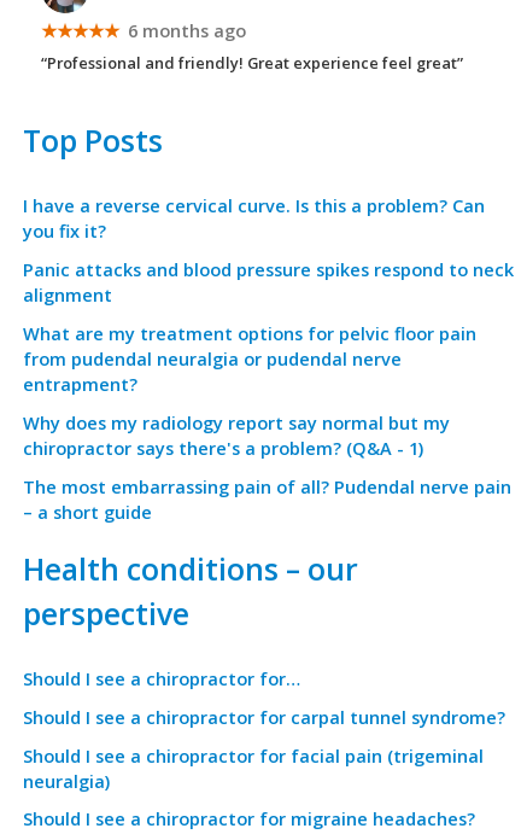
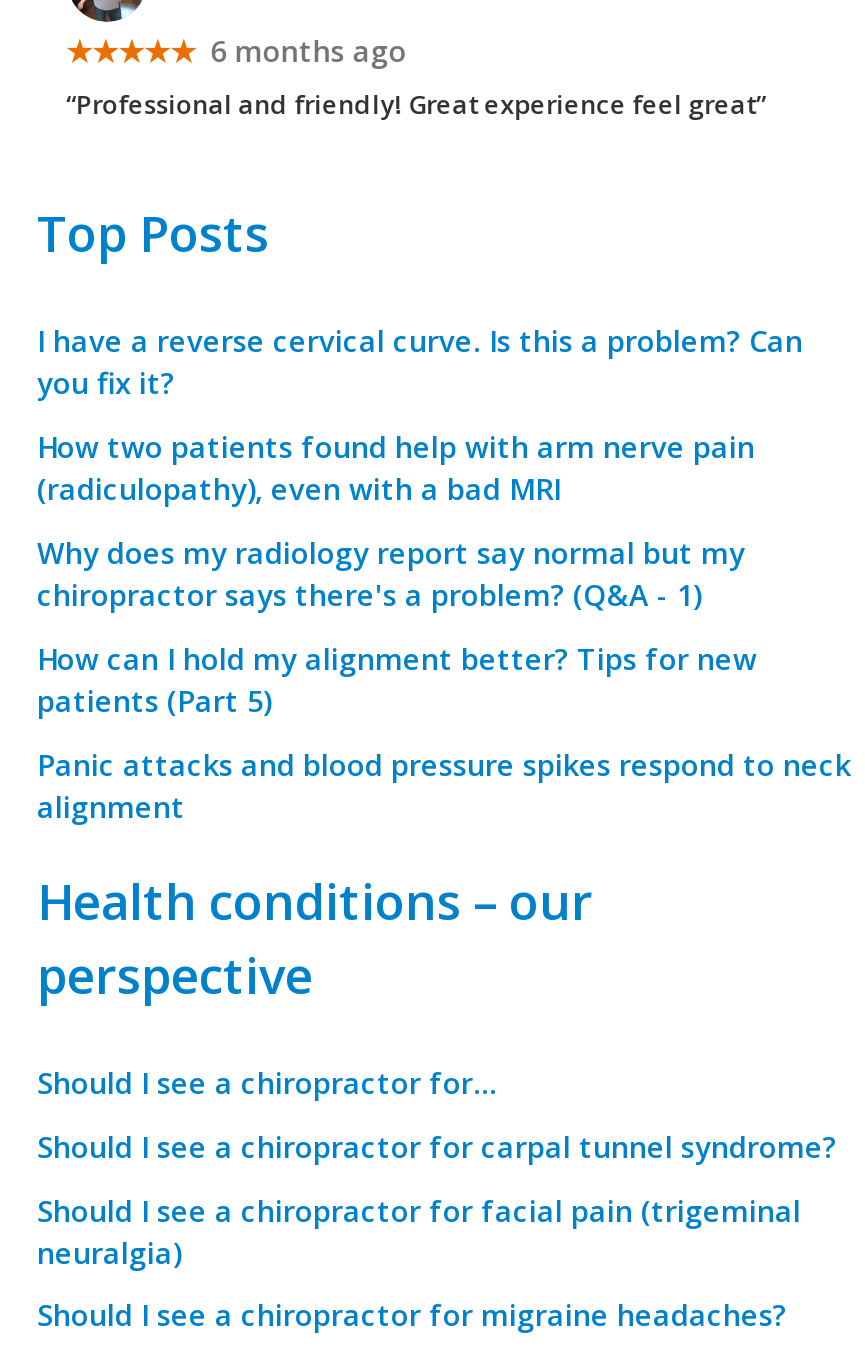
none -> [37,426,757,719] How two patients found help with arm nerve pain | (radiculopathy), even with a bad MRI | How can I hold my alignment better? Tips for new | patients (Part 5)
moved [23,257,514,306] -> [37,743,851,825]: Panic attacks and blood pressure spikes respond to neck | alignment
[23,321,511,523] What are my treatment options for pelvic floor pain | from pudendal neuralgia or pudendal nerve | entrapment? | The most embarrassing pain of all? Pudendal nerve pain | – a short guide -> none
moved [23,410,450,459] -> [37,531,745,613]: Why does my radiology report say normal but my | chiropractor says there's a problem? (Q&A - 1)

